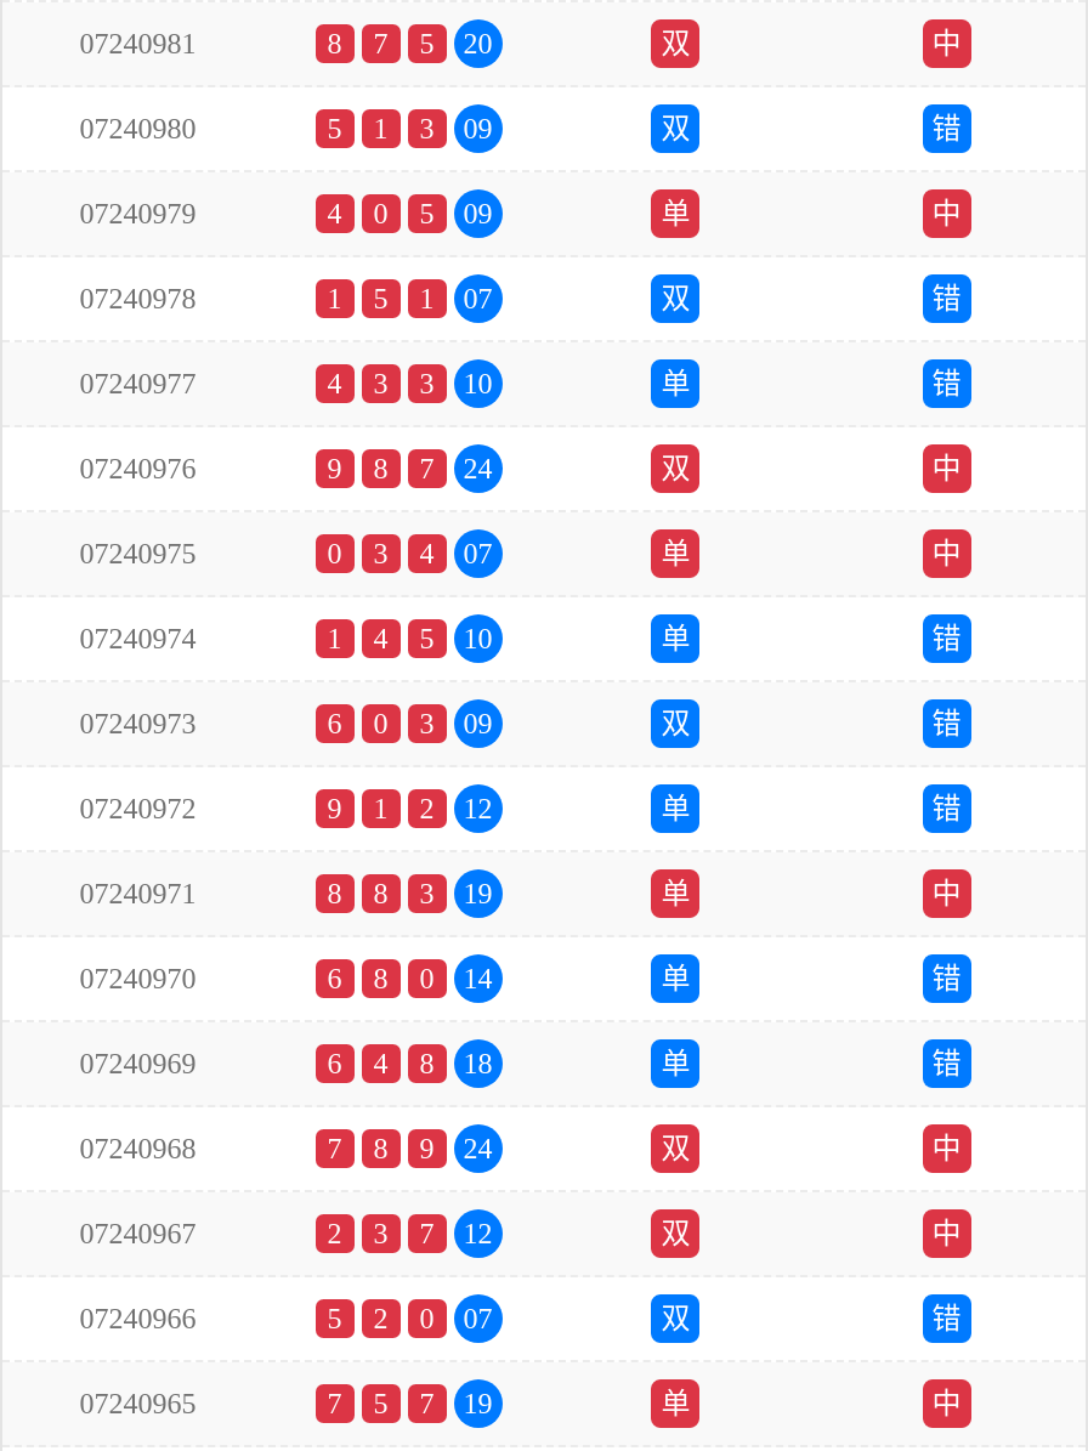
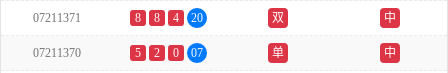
[80,27,196,61] 07240981 -> [33,11,81,25] 07211371
[374,27,388,61] 7 -> [154,11,160,25] 8
[420,27,434,61] 5 -> [173,11,179,25] 4
[80,112,961,1336] 07240980 | 5 | 1 | 3 | 09 | 双 | 错 | 07240979 | 4 | 0 | 5 | 09 | 单 | 中 | 07240978 | 1 | 5 | 1 | 07 | 双 | 错 | 07240977 | 4 | 3 | 3 | 10 | 单 | 错 | 07240976 | 9 | 8 | 7 | 24 | 双 | 中 | 07240975 | 0 | 3 | 4 | 07 | 单 | 中 | 07240974 | 1 | 4 | 5 | 10 | 单 | 错 | 07240973 | 6 | 0 | 3 | 09 | 双 | 错 | 07240972 | 9 | 1 | 2 | 12 | 单 | 错 | 07240971 | 8 | 8 | 3 | 19 | 单 | 中 | 07240970 | 6 | 8 | 0 | 14 | 单 | 错 | 07240969 | 6 | 4 | 8 | 18 | 单 | 错 | 07240968 | 7 | 8 | 9 | 24 | 双 | 中 | 07240967 | 2 | 3 | 7 | 12 | 双 | 中 | 07240966 -> [33,46,81,60] 07211370
[80,1302,961,1421] 双 | 错 | 07240965 | 7 | 5 | 7 | 19 -> none

